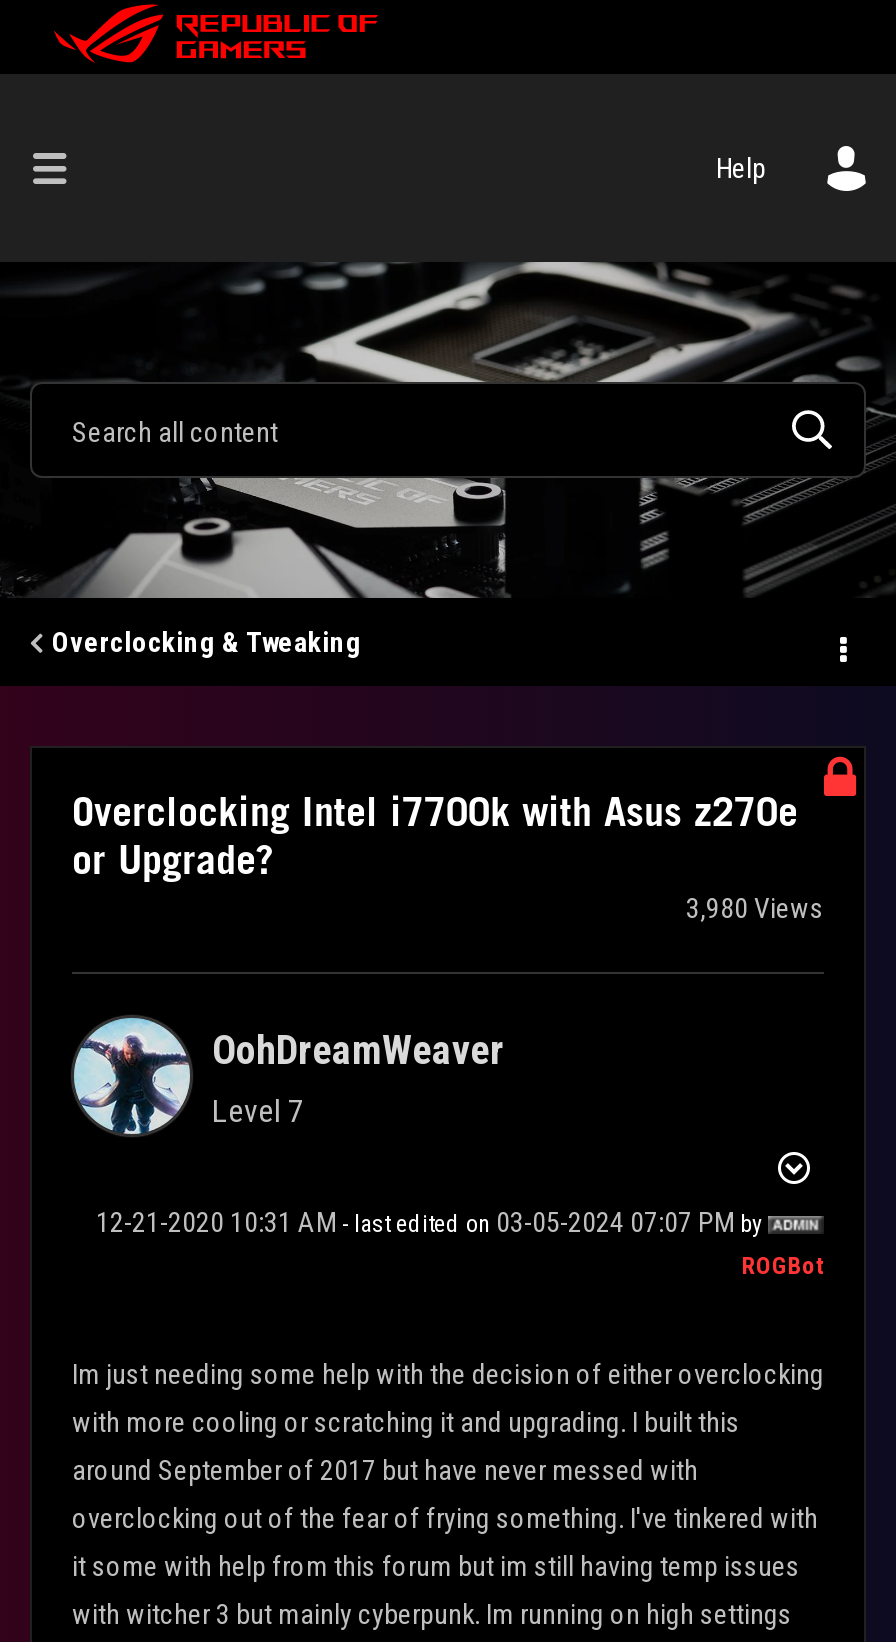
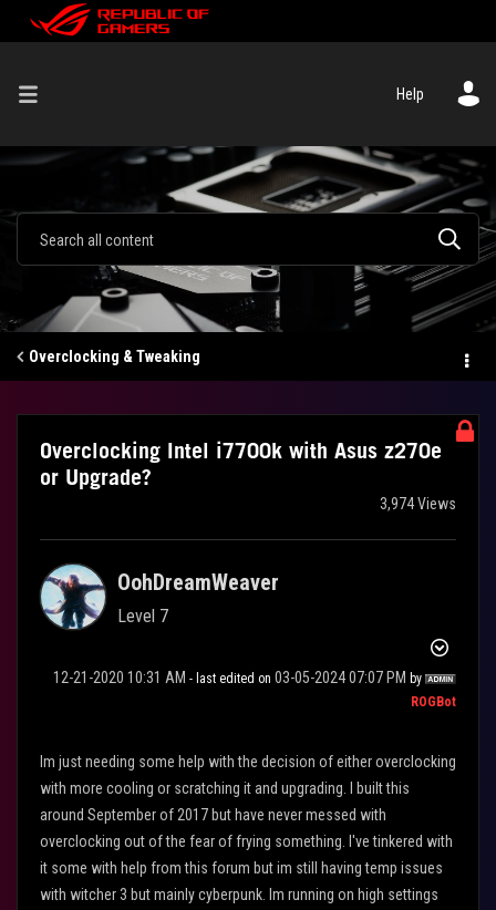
[686,892,824,924] 3,980 Views -> [380,495,456,513] 3,974 Views

